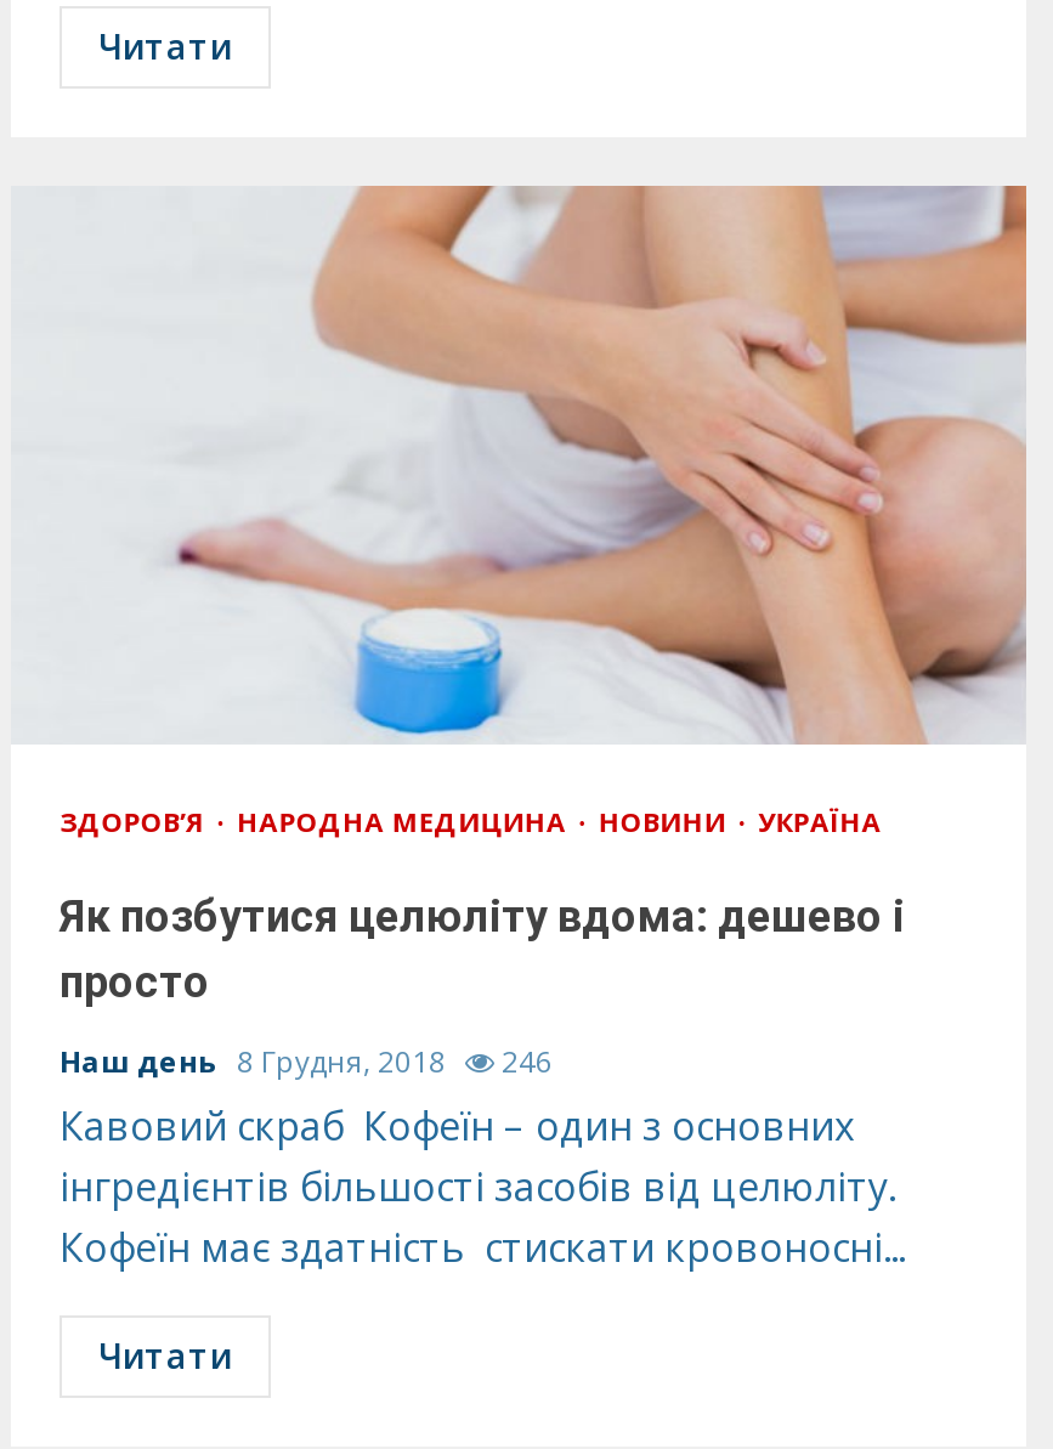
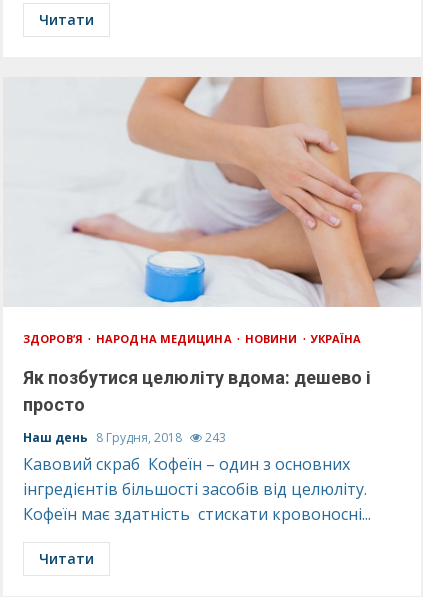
[60,1041,553,1082] Наш день 8 Грудня, 2018 246 -> [23,429,226,446] Наш день 8 Грудня, 2018 243

